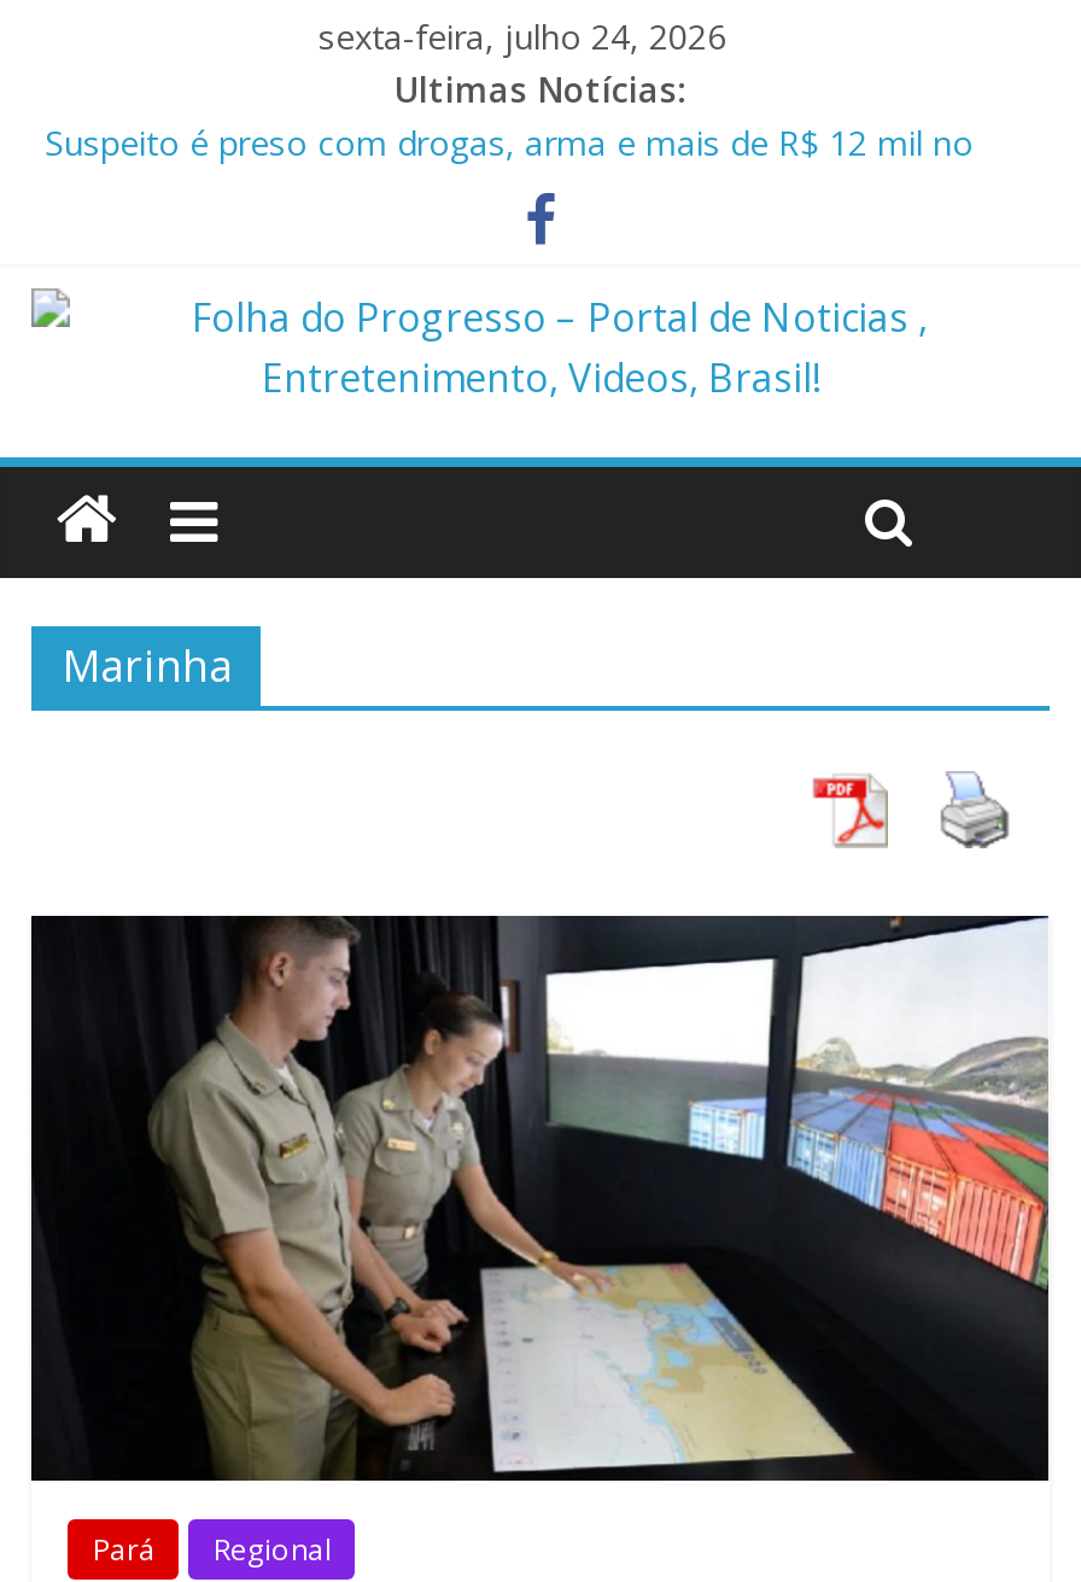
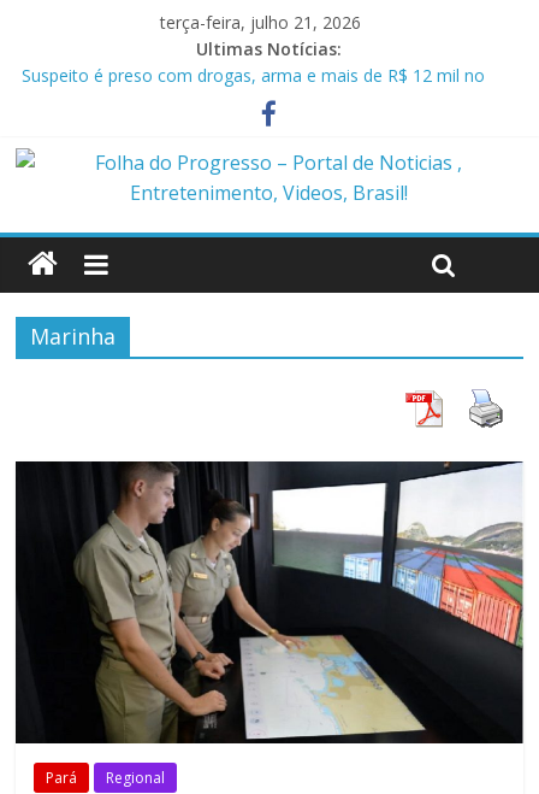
[319,13,726,59] sexta-feira, julho 24, 2026 -> [160,11,361,34] terça-feira, julho 21, 2026

